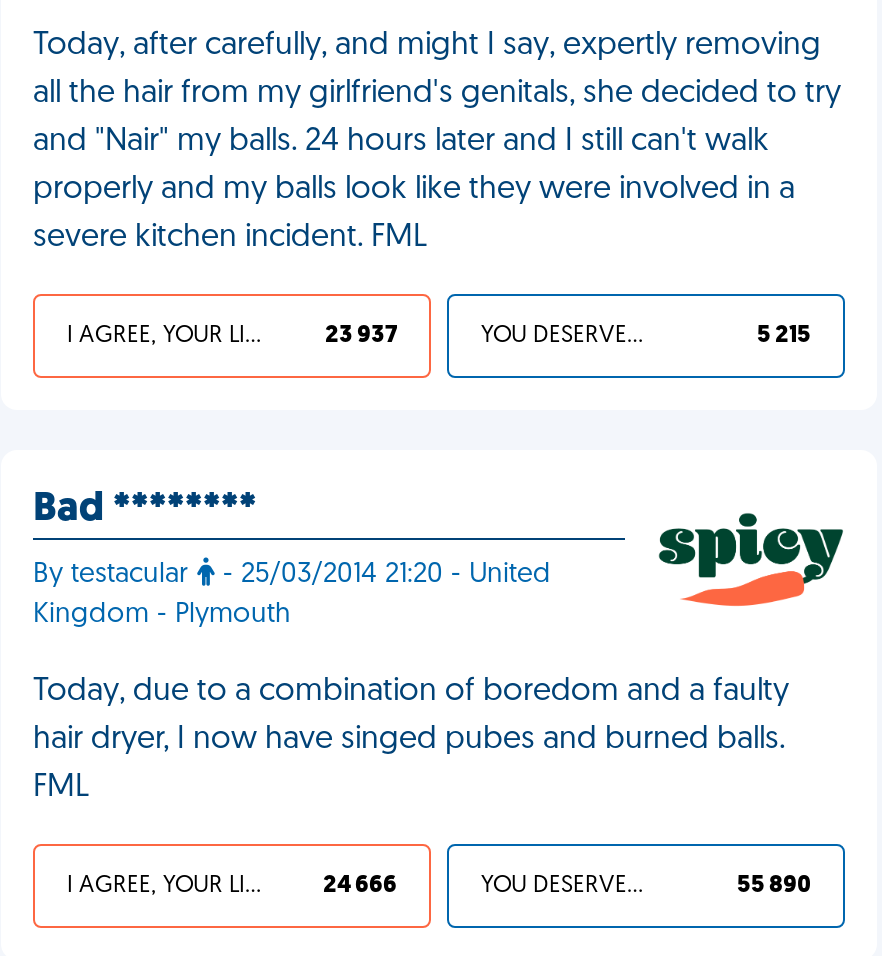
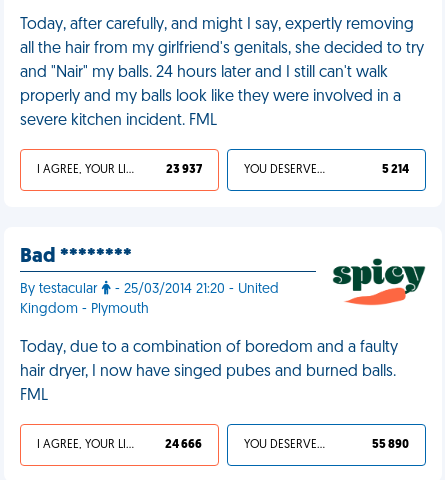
[757,324,811,348] 5 215 -> [382,164,409,176] 5 214

